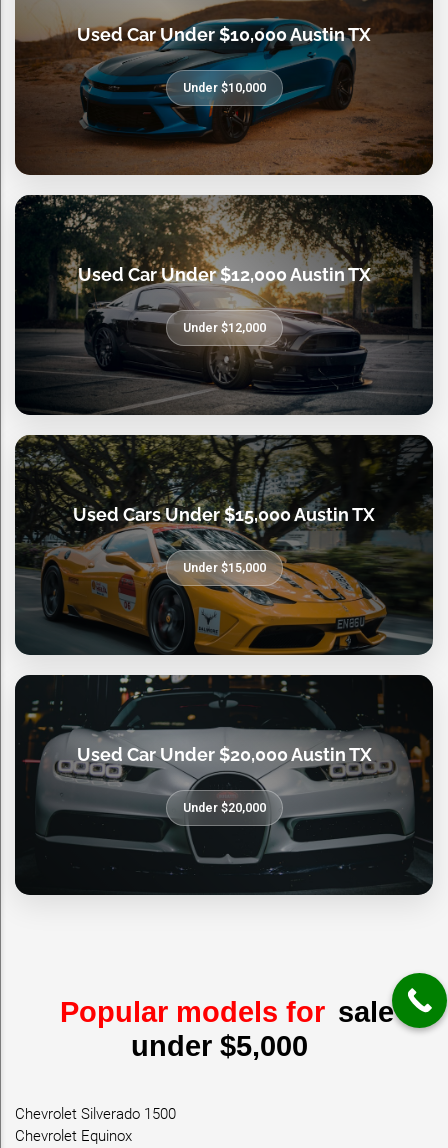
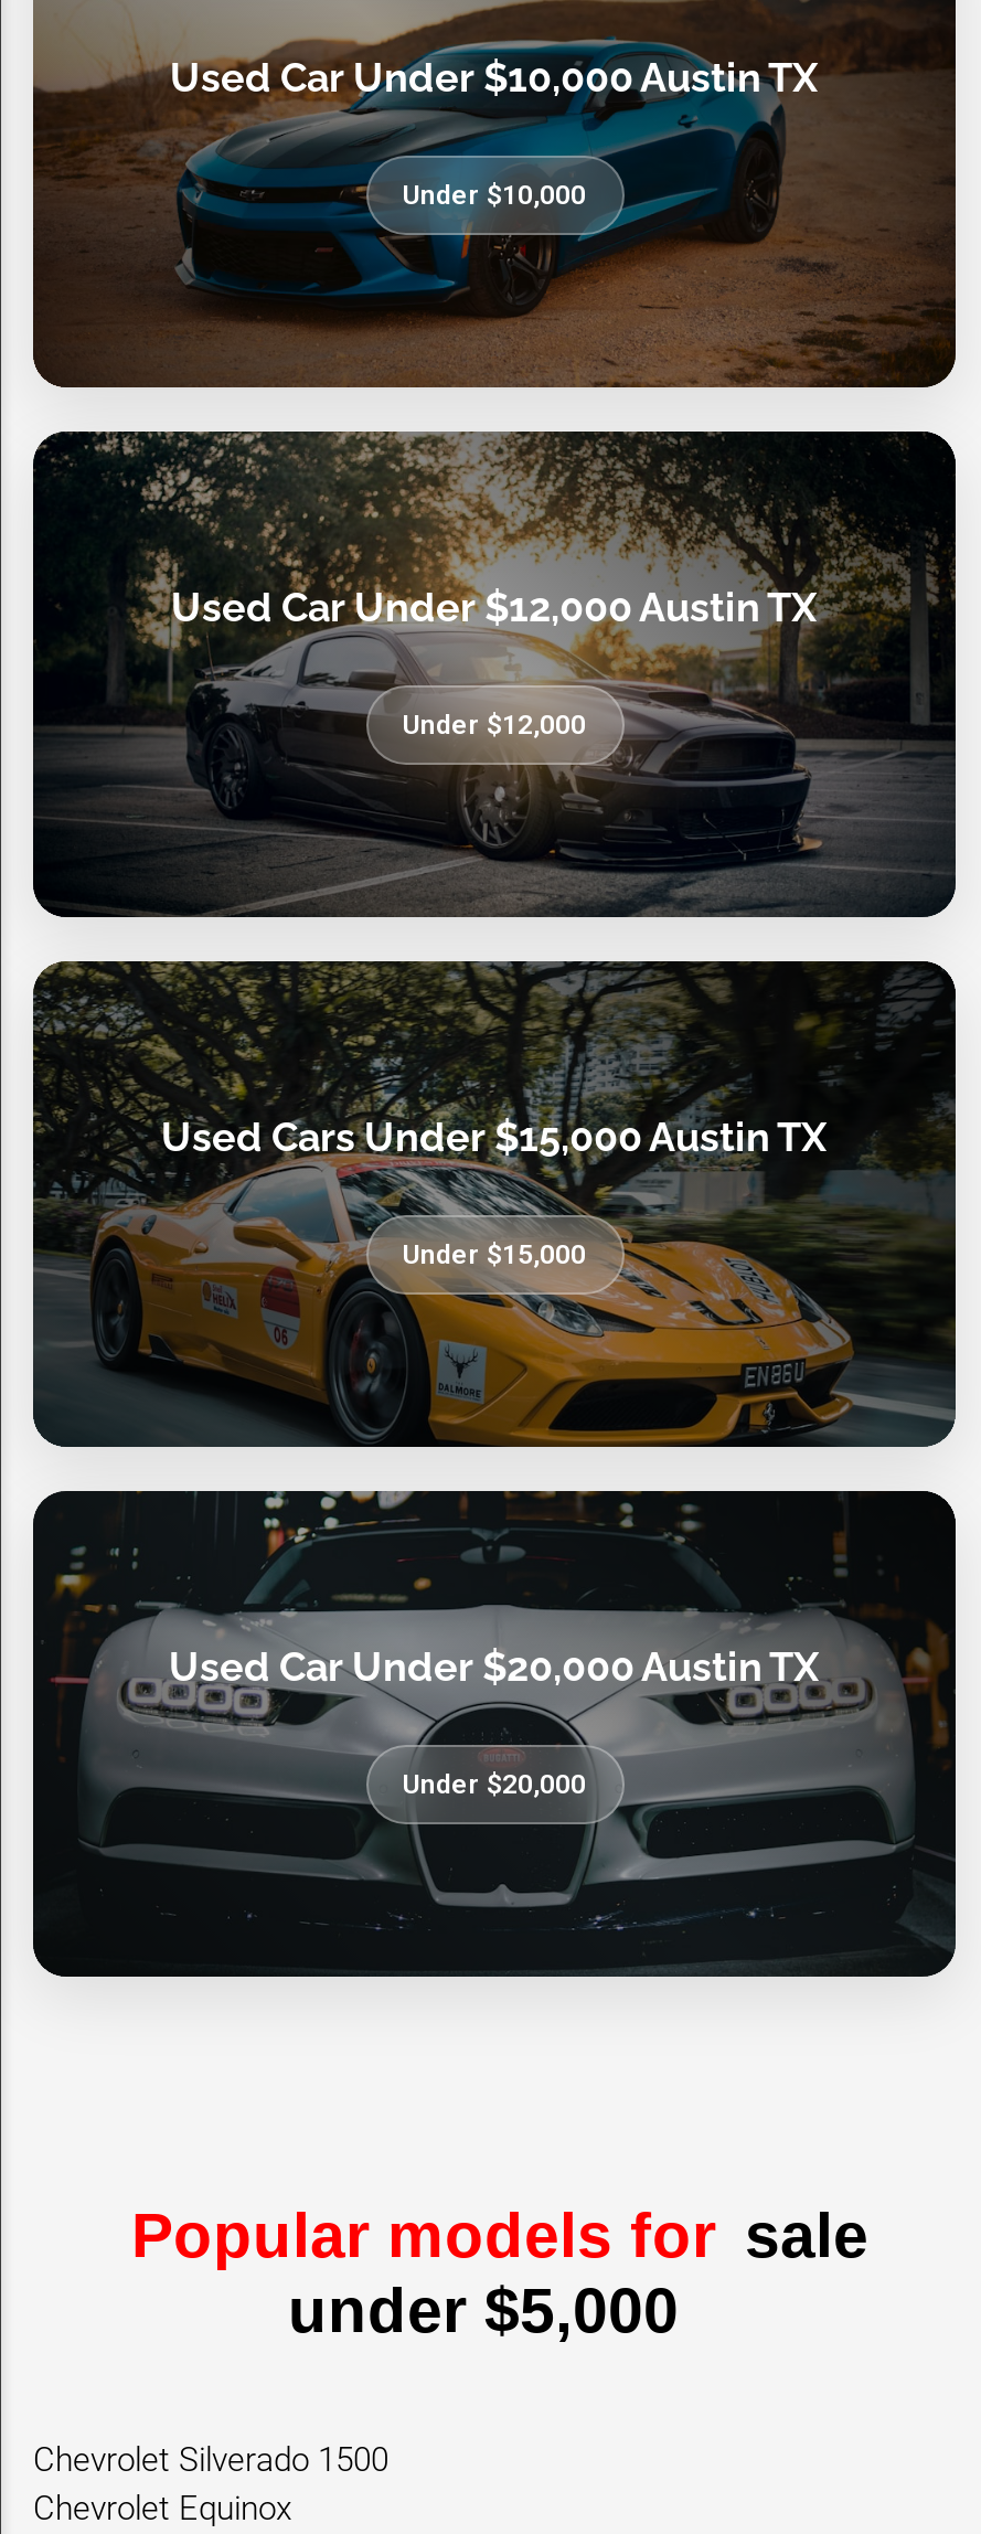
[391,972,445,1032] [image] -> none

